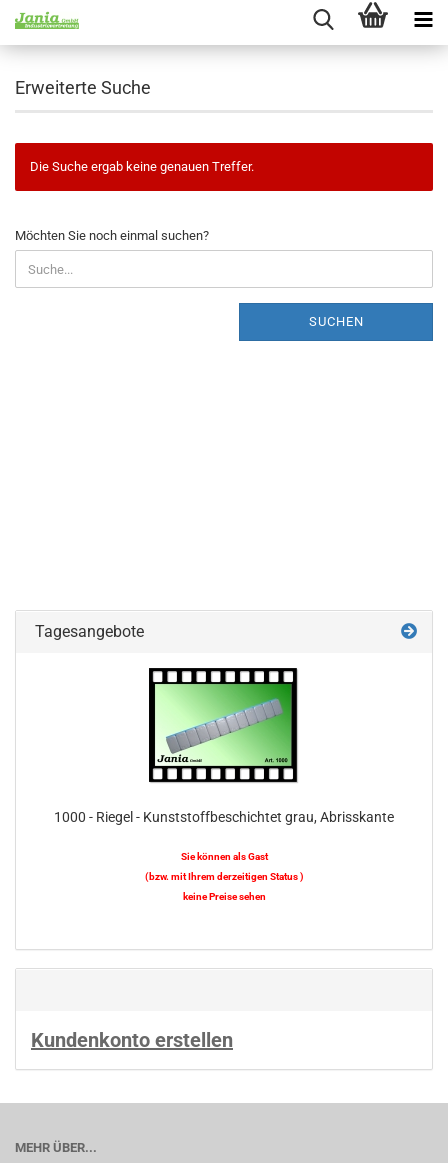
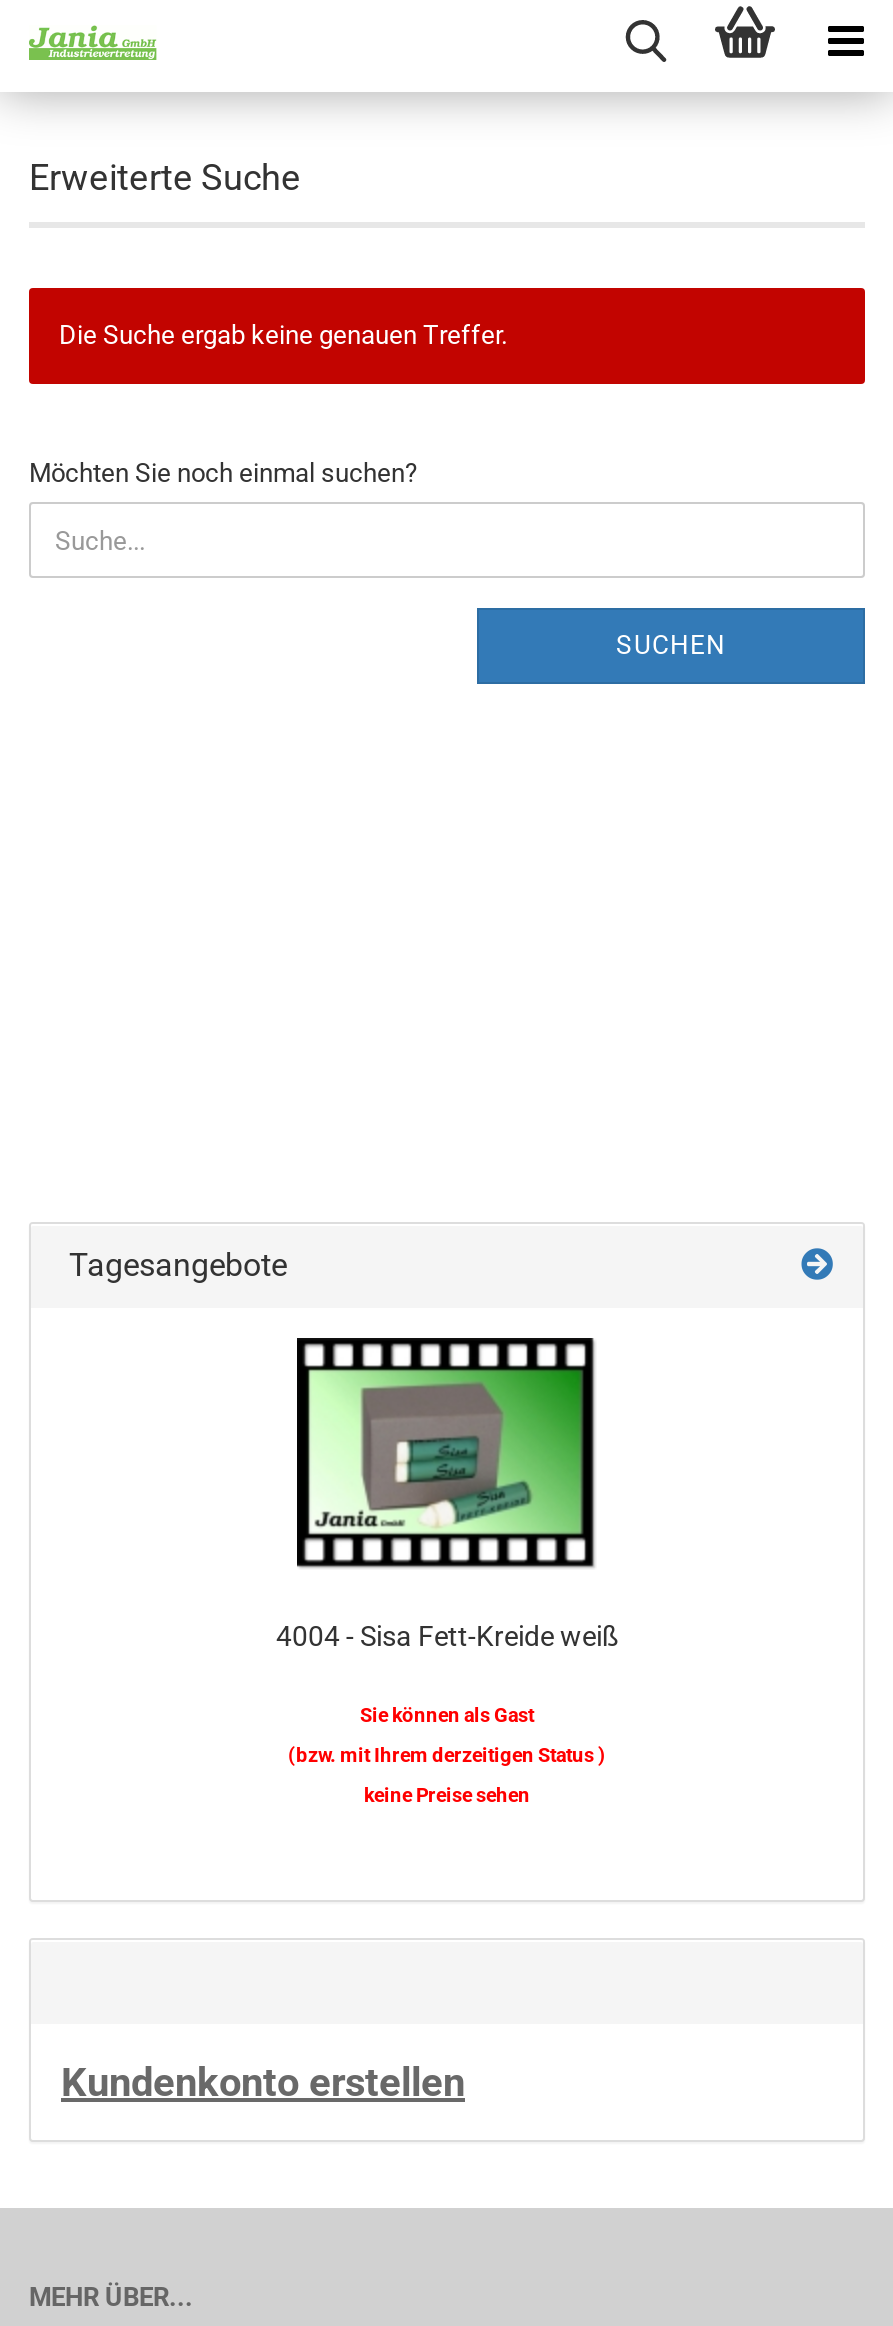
[166,691,288,763] [image] -> [333,1382,573,1526] [image]
[54,809,394,825] 1000 - Riegel - Kunststoffbeschichtet grau, Abrisskante -> [276,1620,618,1652] 4004 - Sisa Fett-Kreide weiß

